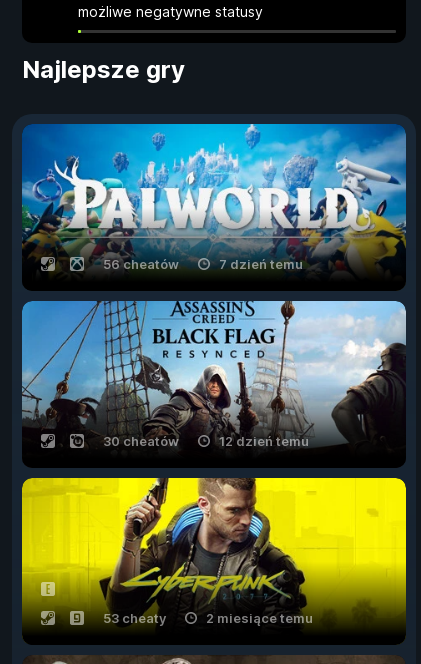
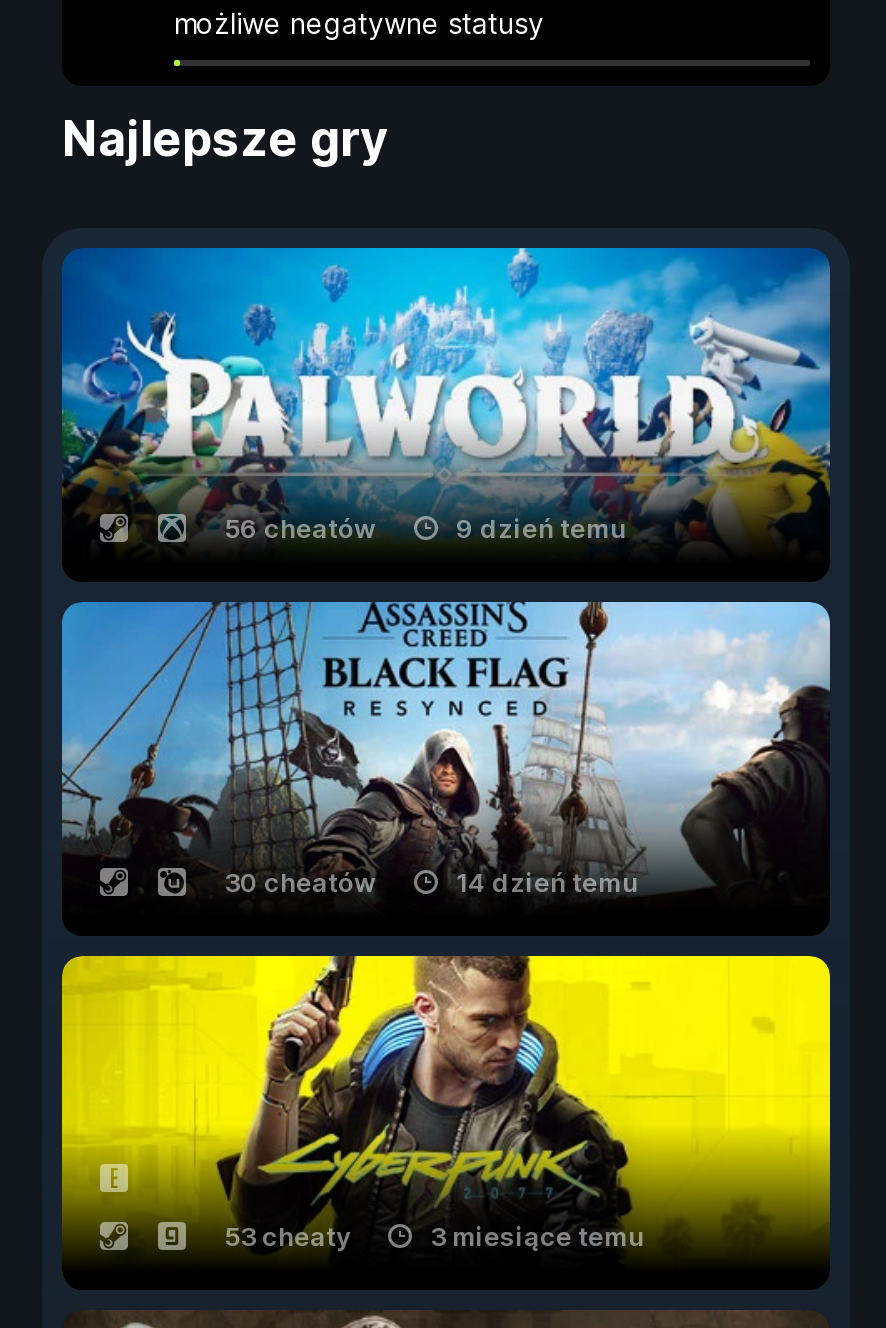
[219,256,303,272] 7 dzień temu -> [456,512,626,544] 9 dzień temu
[219,433,309,449] 12 dzień temu -> [456,866,638,898] 14 dzień temu
[206,610,313,626] 2 miesiące temu -> [430,1220,644,1252] 3 miesiące temu

